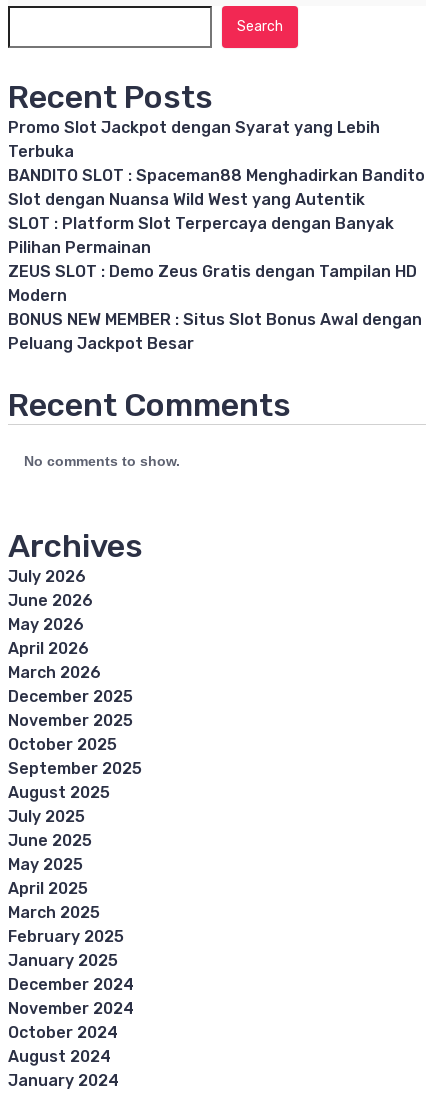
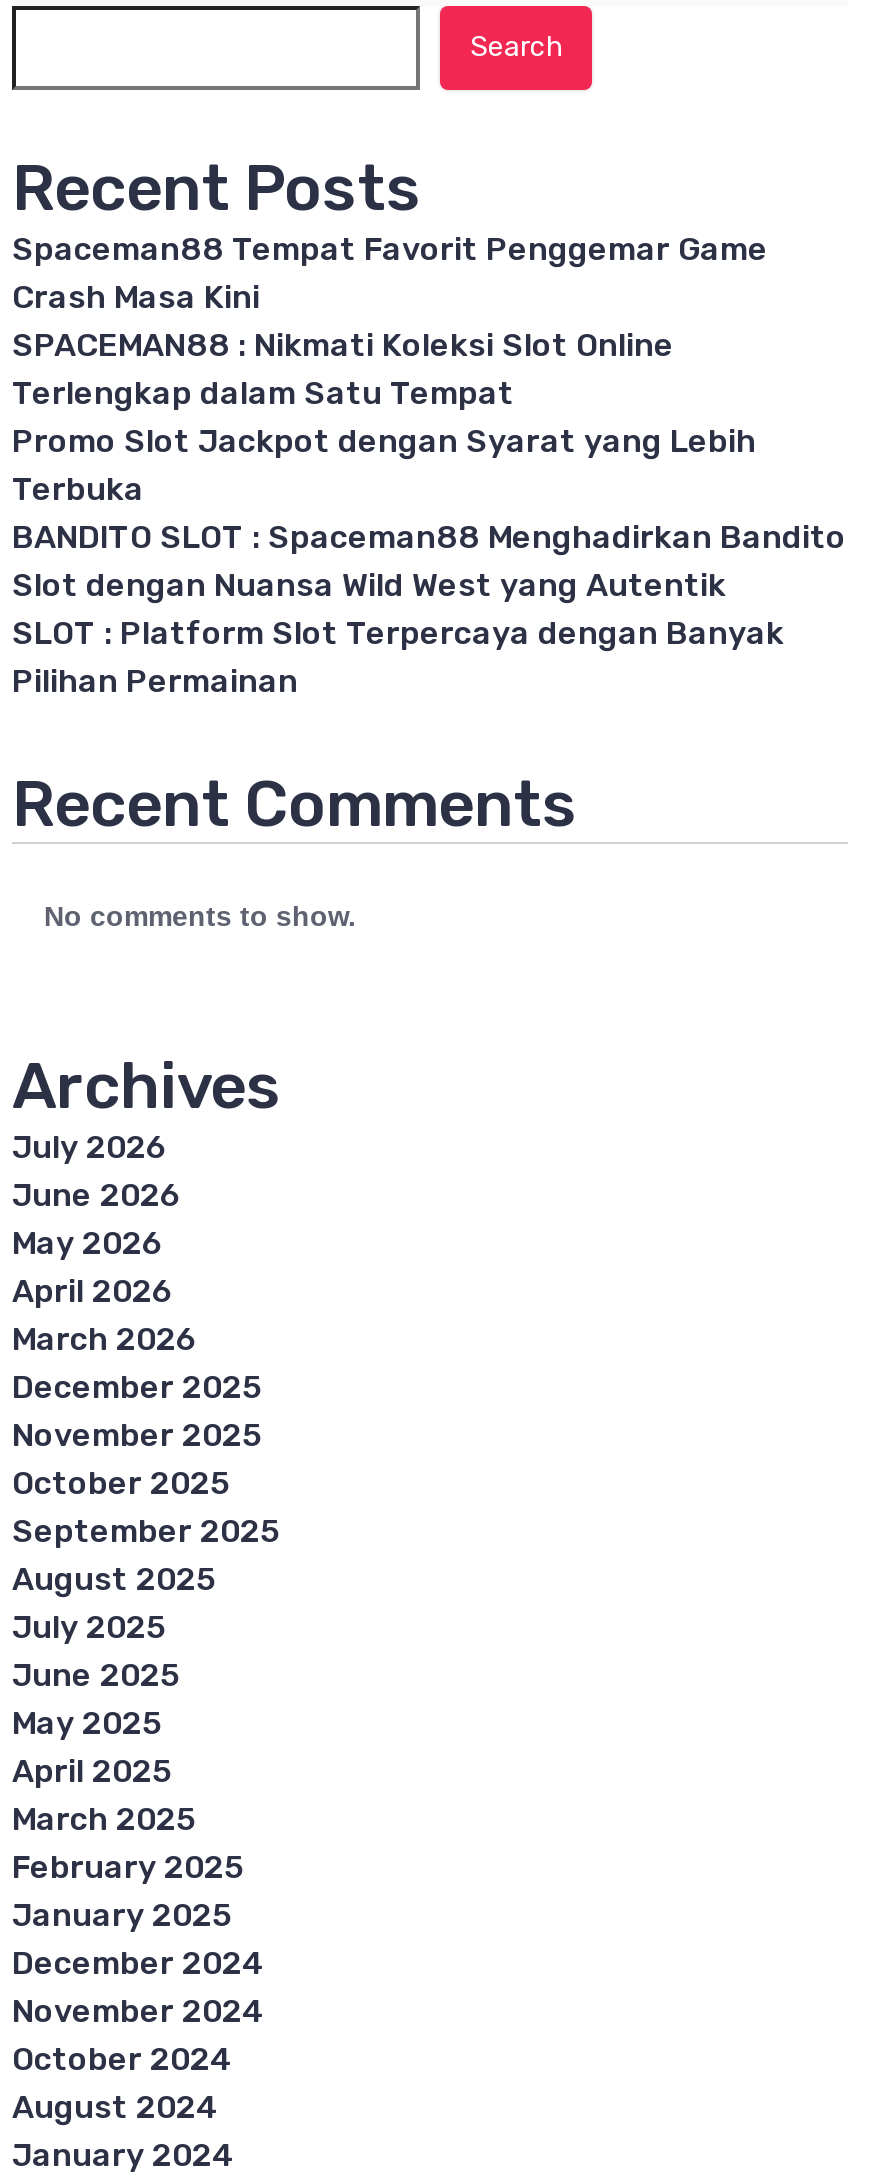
none -> [12,229,768,411] Spaceman88 Tempat Favorit Penggemar Game | Crash Masa Kini | SPACEMAN88 : Nikmati Koleksi Slot Online | Terlengkap dalam Satu Tempat
moved [8,118,425,257] -> [12,421,846,699]: Promo Slot Jackpot dengan Syarat yang Lebih | Terbuka | BANDITO SLOT : Spaceman88 Menghadirkan Bandito | Slot dengan Nuansa Wild West yang Autentik | SLOT : Platform Slot Terpercaya dengan Banyak | Pilihan Permainan
[8,262,422,353] ZEUS SLOT : Demo Zeus Gratis dengan Tampilan HD | Modern | BONUS NEW MEMBER : Situs Slot Bonus Awal dengan | Peluang Jackpot Besar -> none

